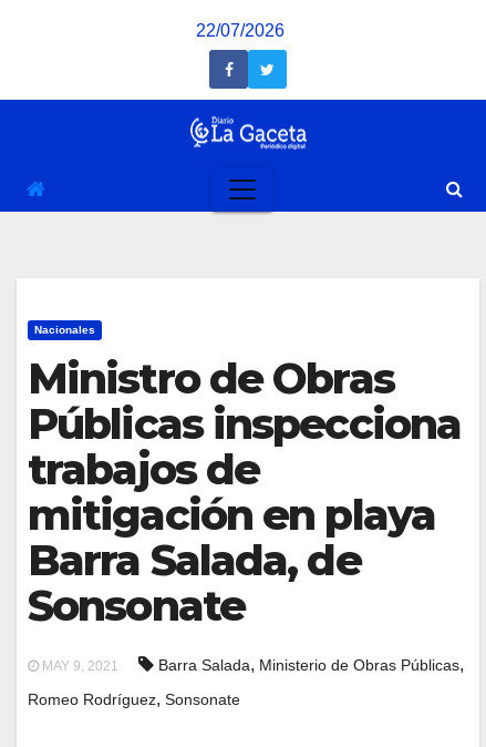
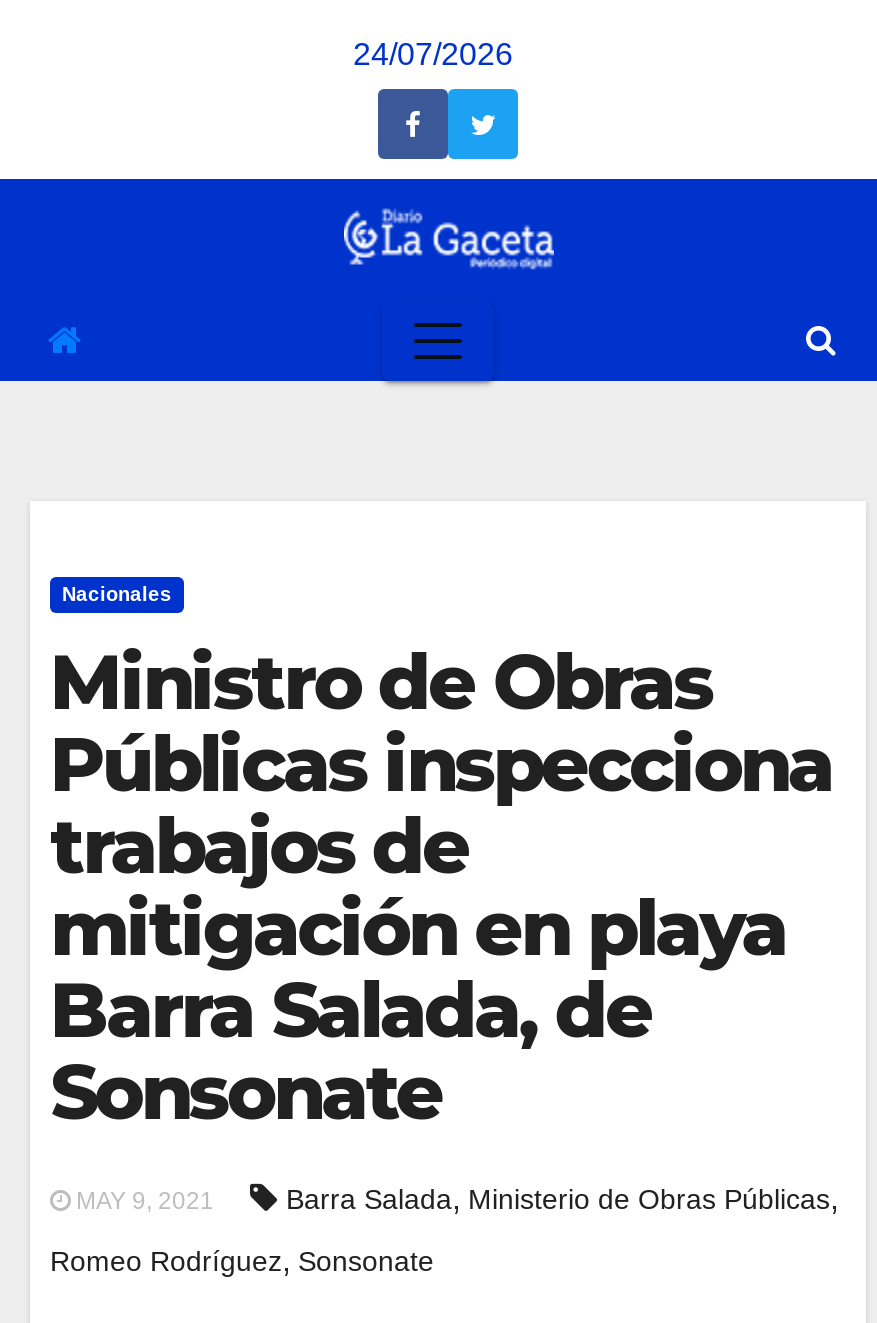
[195,21,284,40] 22/07/2026 -> [353,37,513,71] 24/07/2026

